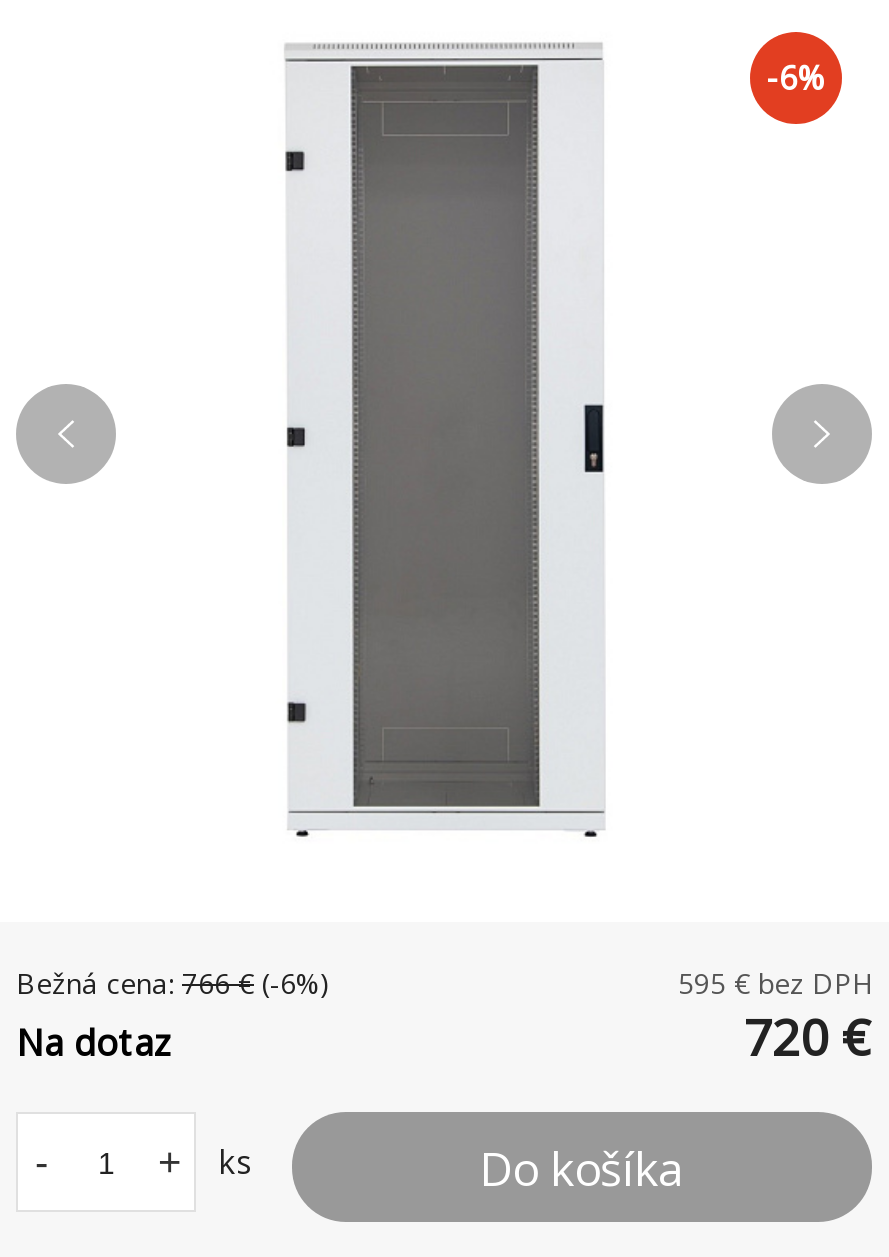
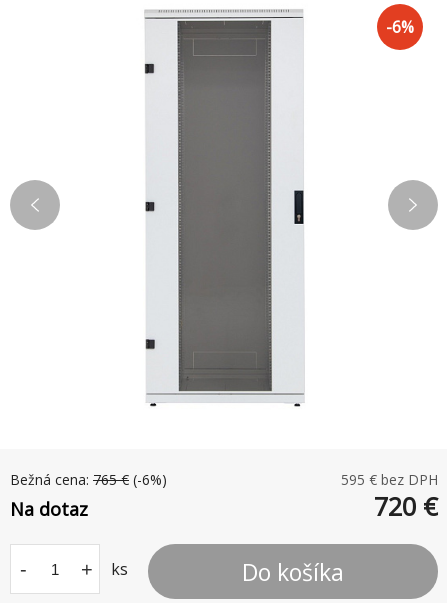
[16,964,330,1002] Bežná cena: 766 €(-6%) -> [10,470,167,489] Bežná cena: 765 €(-6%)

